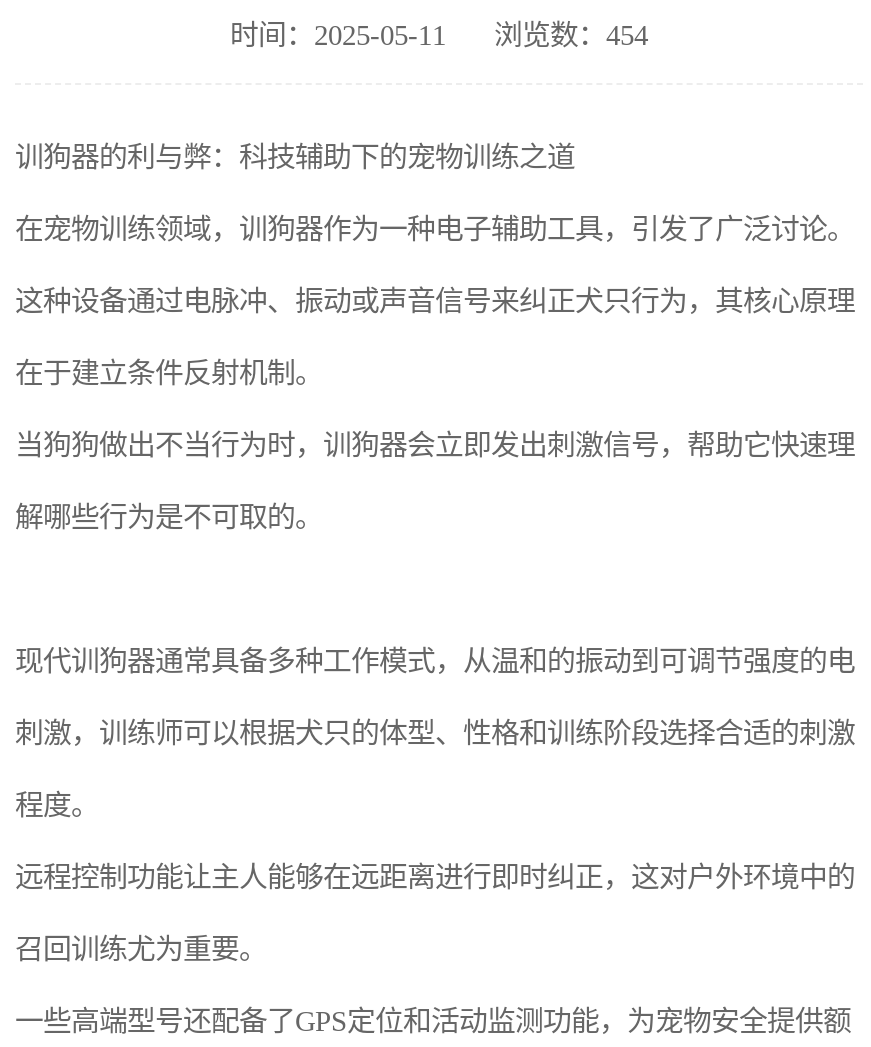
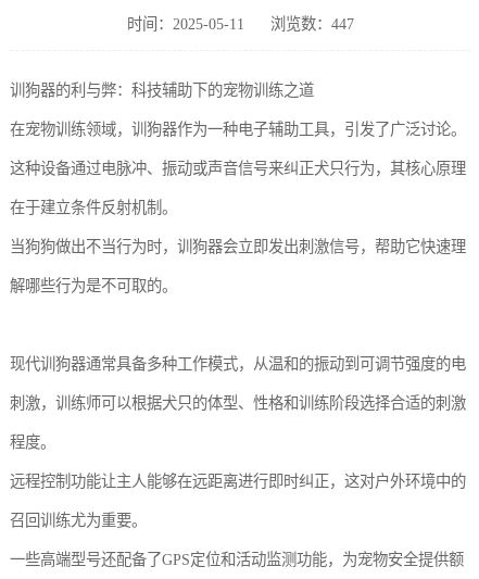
[230,19,648,51] 时间：2025-05-11 浏览数：454 -> [127,15,354,33] 时间：2025-05-11 浏览数：447

